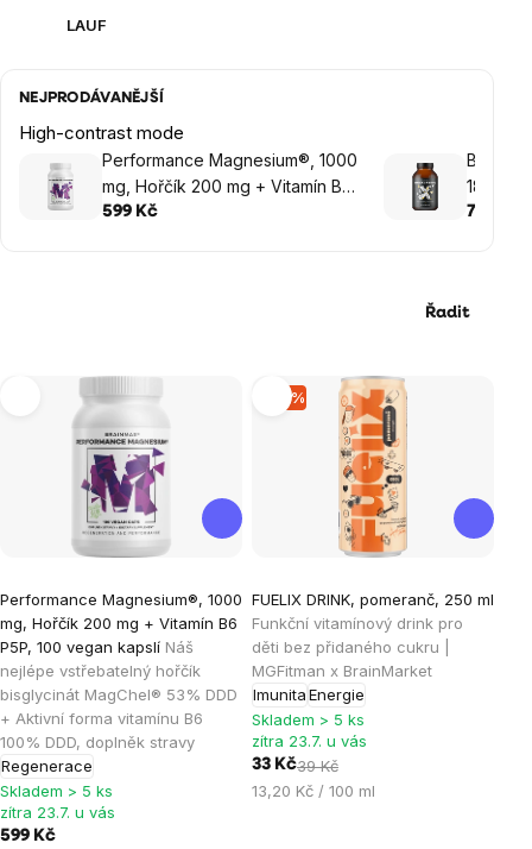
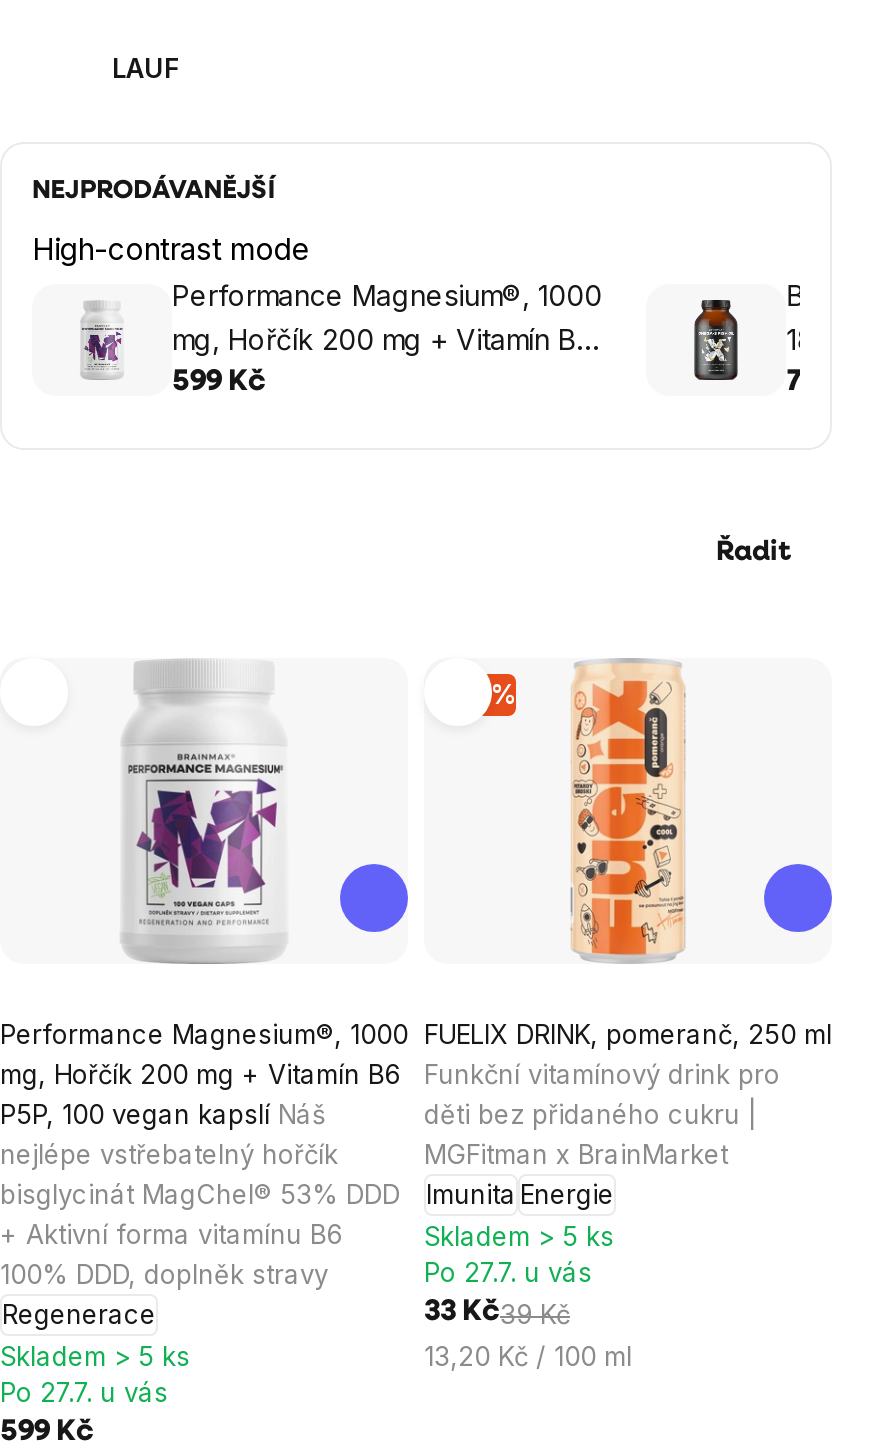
[252,731,367,750] zítra 23.7. u vás -> [424,1255,592,1287] Po 27.7. u vás
[0,802,115,821] zítra 23.7. u vás -> [0,1375,168,1407] Po 27.7. u vás

